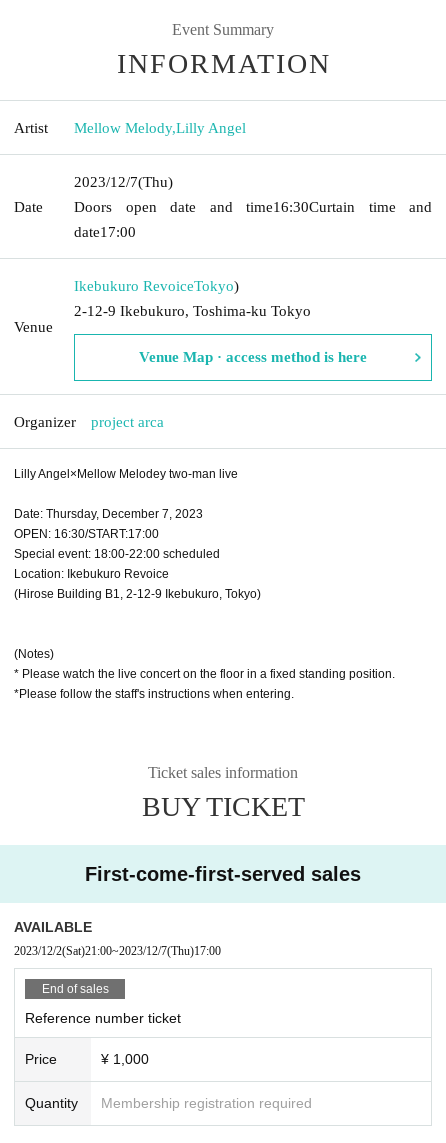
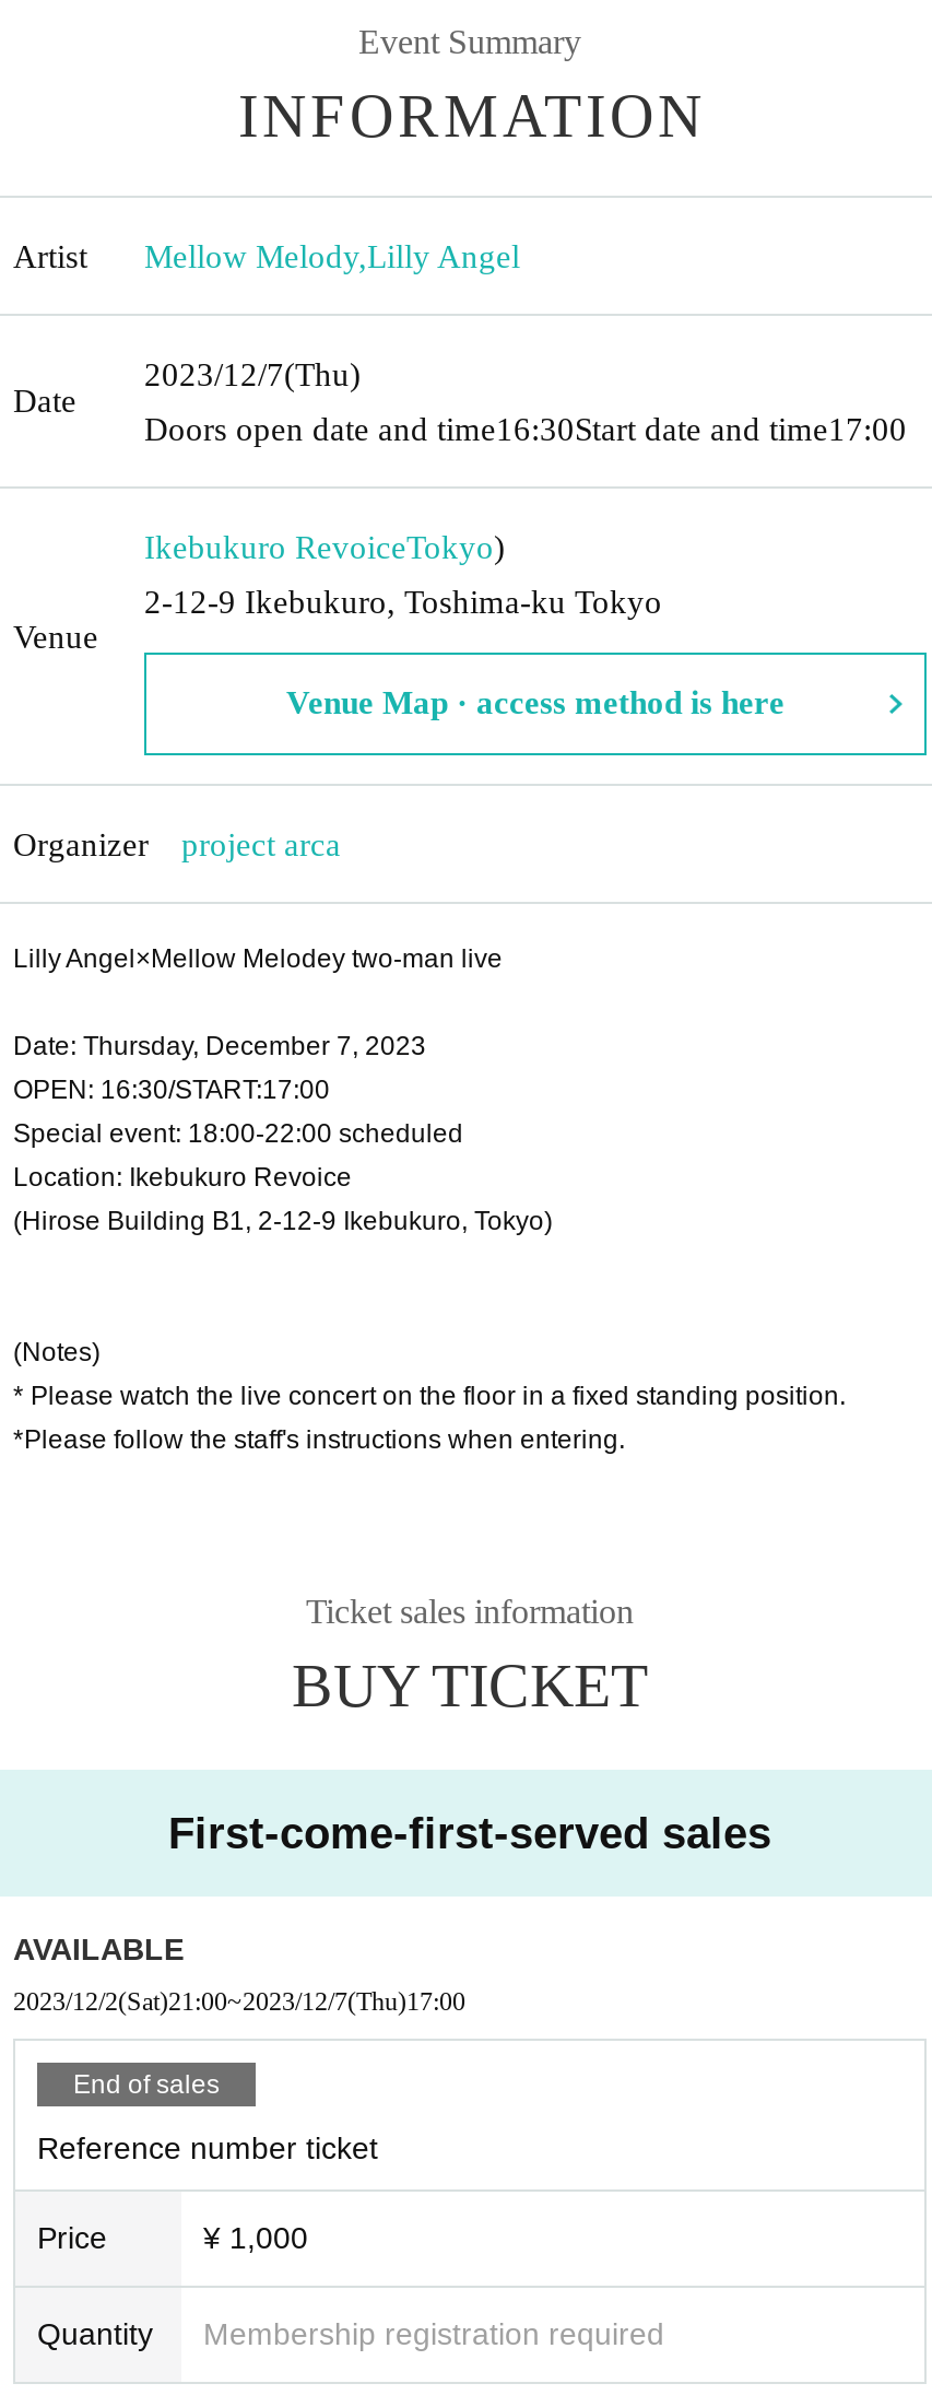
[74,198,432,239] Doors open date and time 16:30Curtain time and | date 17:00 -> [144,411,907,446] Doors open date and time16:30Start date and time17:00

